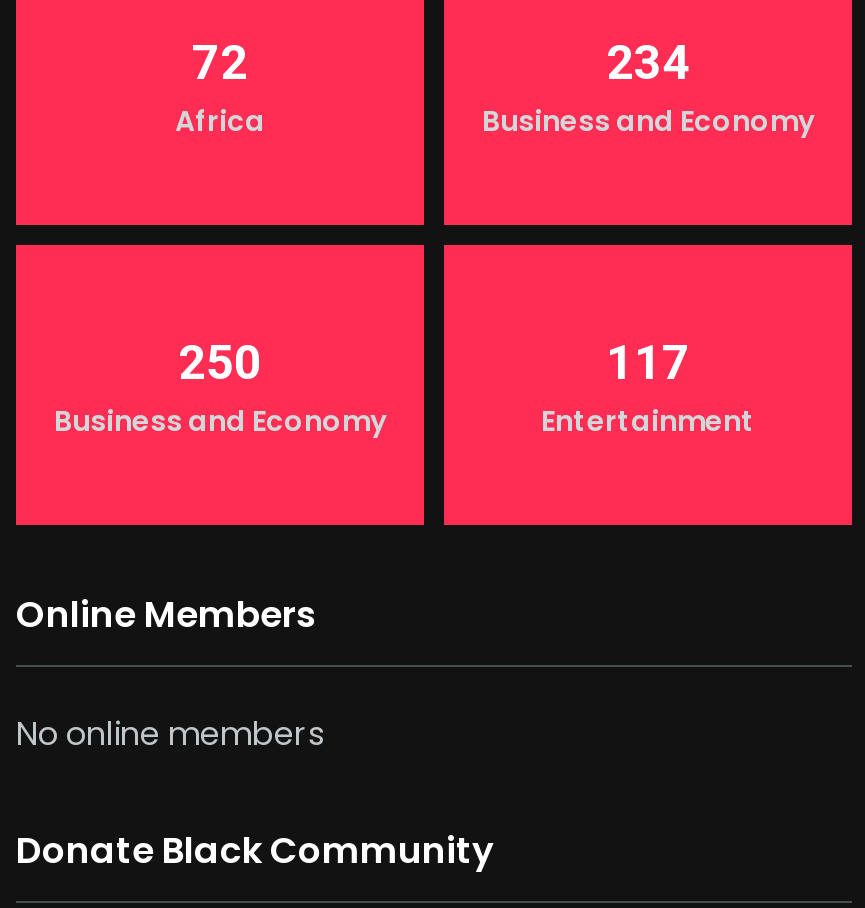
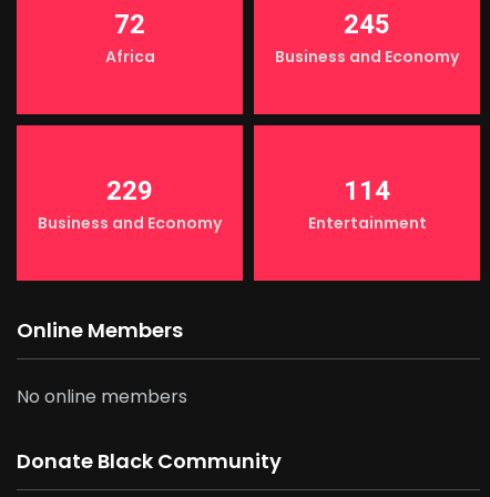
[606,35,690,91] 234 -> [344,9,390,40] 245
[178,335,262,391] 250 -> [106,175,153,206] 229
[606,335,690,391] 117 -> [344,175,390,206] 114

